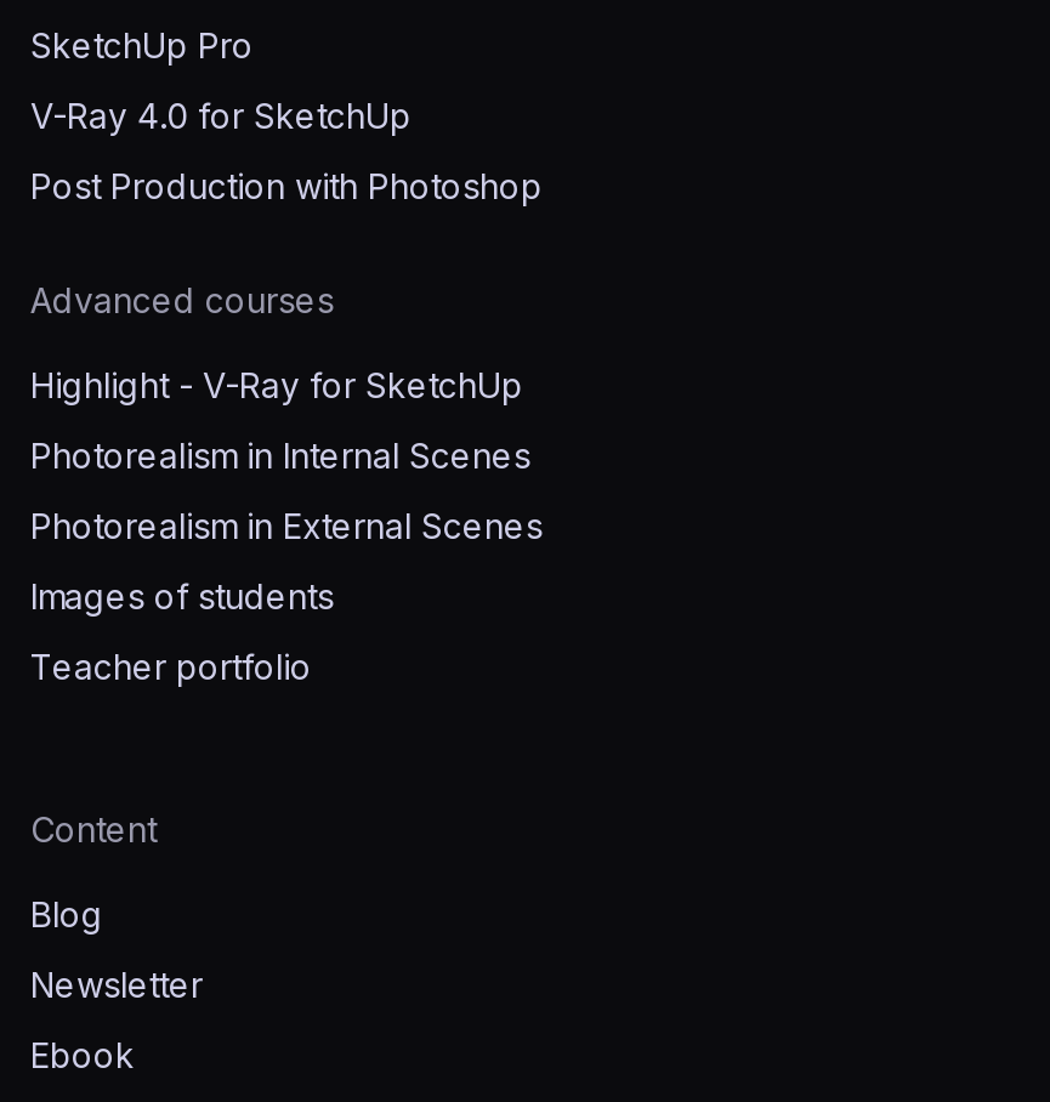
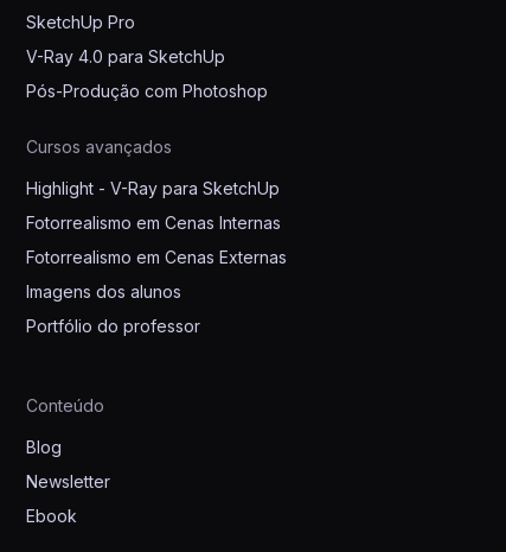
[30,95,412,136] V-Ray 4.0 for SketchUp -> [26,46,225,67] V-Ray 4.0 para SketchUp
[30,165,543,207] Post Production with Photoshop -> [26,81,268,101] Pós-Produção com Photoshop
[30,279,334,321] Advanced courses -> [26,137,172,157] Cursos avançados
[30,364,523,406] Highlight - V-Ray for SketchUp -> [26,178,280,198] Highlight - V-Ray para SketchUp
[30,435,530,476] Photorealism in Internal Scenes -> [26,213,281,233] Fotorrealismo em Cenas Internas
[30,505,543,546] Photorealism in External Scenes -> [26,247,287,267] Fotorrealismo em Cenas Externas
[30,576,334,617] Images of students -> [26,281,181,302] Imagens dos alunos
[30,646,312,687] Teacher portfolio -> [26,316,200,336] Portfólio do professor
[30,809,157,850] Content -> [26,395,104,416] Conteúdo

